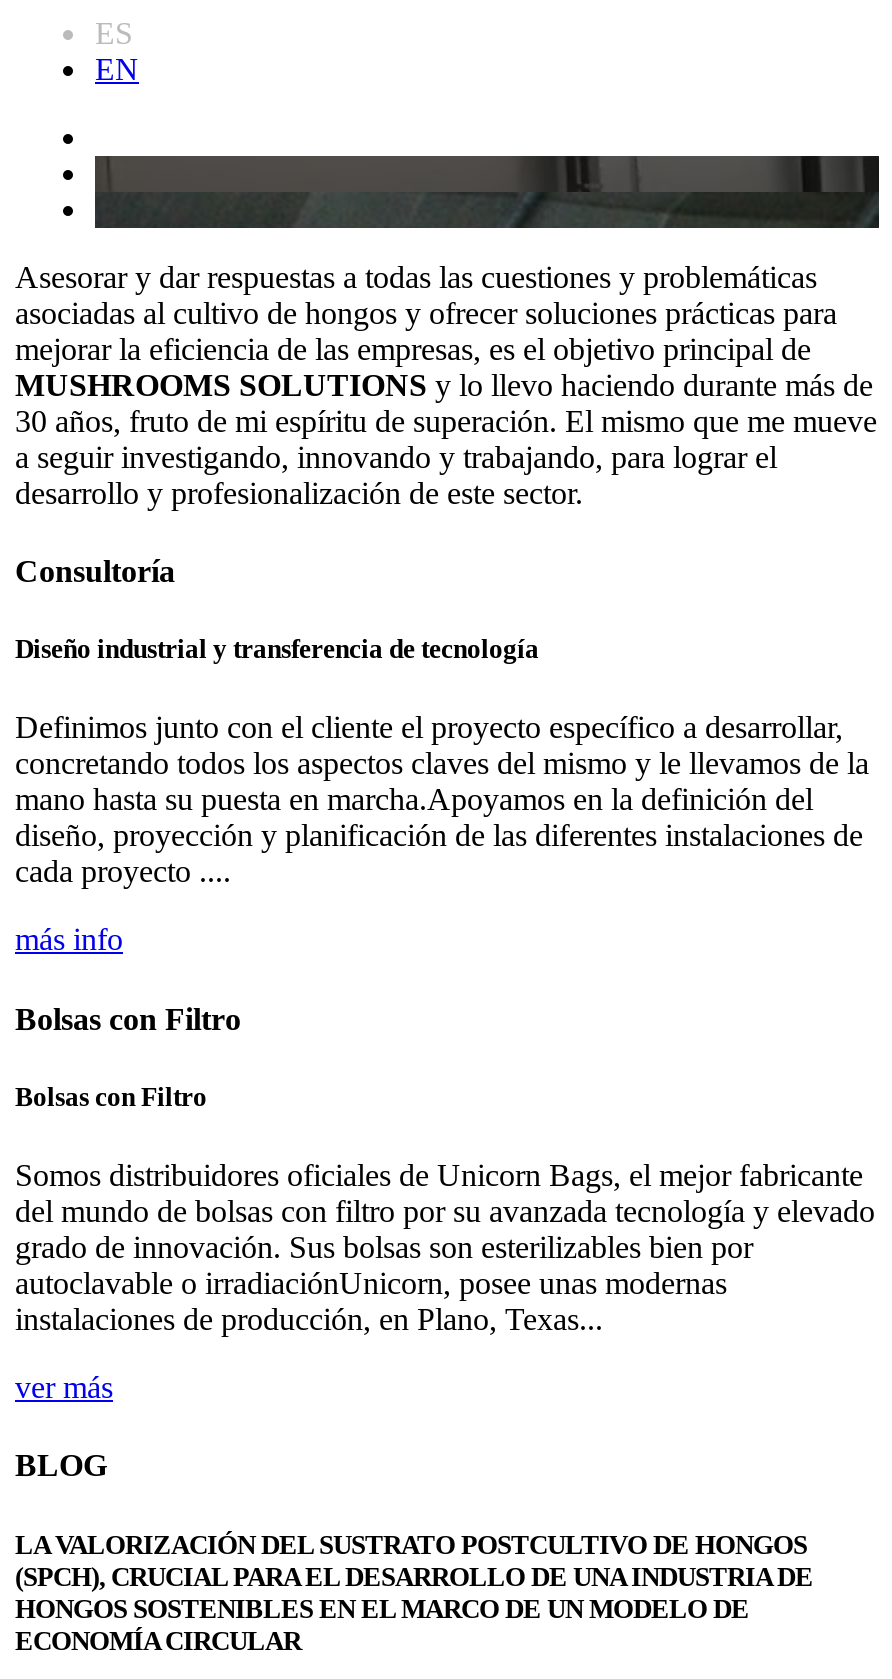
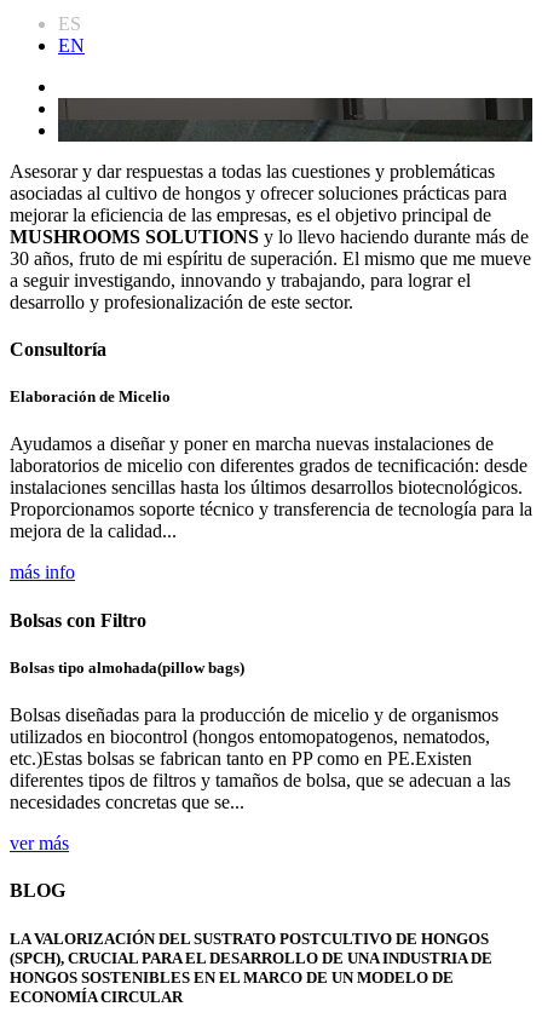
[15,635,539,665] Diseño industrial y transferencia de tecnología -> [10,388,171,406] Elaboración de Micelio
[15,711,869,889] Definimos junto con el cliente el proyecto específico a desarrollar, | concretando todos los aspectos claves del mismo y le llevamos de la | mano hasta su puesta en marcha.Apoyamos en la definición del | diseño, proyección y planificación de las diferentes instalaciones de | cada proyecto .... -> [10,434,532,542] Ayudamos a diseñar y poner en marcha nuevas instalaciones de | laboratorios de micelio con diferentes grados de tecnificación: desde | instalaciones sencillas hasta los últimos desarrollos biotecnológicos. | Proporcionamos soporte técnico y transferencia de tecnología para la | mejora de la calidad...
[15,1082,207,1112] Bolsas con Filtro -> [10,658,244,677] Bolsas tipo almohada(pillow bags)
[15,1158,875,1336] Somos distribuidores oficiales de Unicorn Bags, el mejor fabricante | del mundo de bolsas con filtro por su avanzada tecnología y elevado | grado de innovación. Sus bolsas son esterilizables bien por | autoclavable o irradiaciónUnicorn, posee unas modernas | instalaciones de producción, en Plano, Texas... -> [10,705,511,812] Bolsas diseñadas para la producción de micelio y de organismos | utilizados en biocontrol (hongos entomopatogenos, nematodos, | etc.)Estas bolsas se fabrican tanto en PP como en PE.Existen | diferentes tipos de filtros y tamaños de bolsa, que se adecuan a las | necesidades concretas que se...

